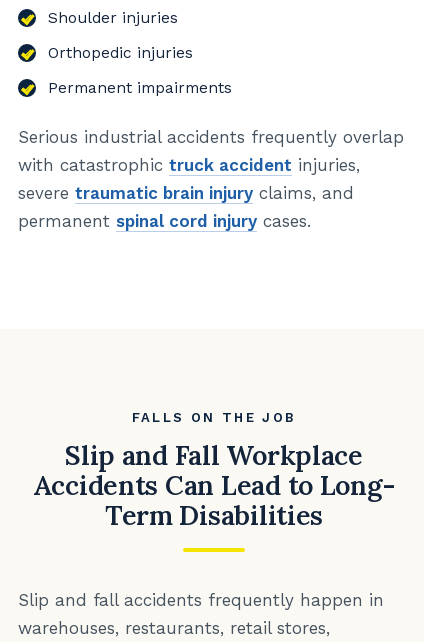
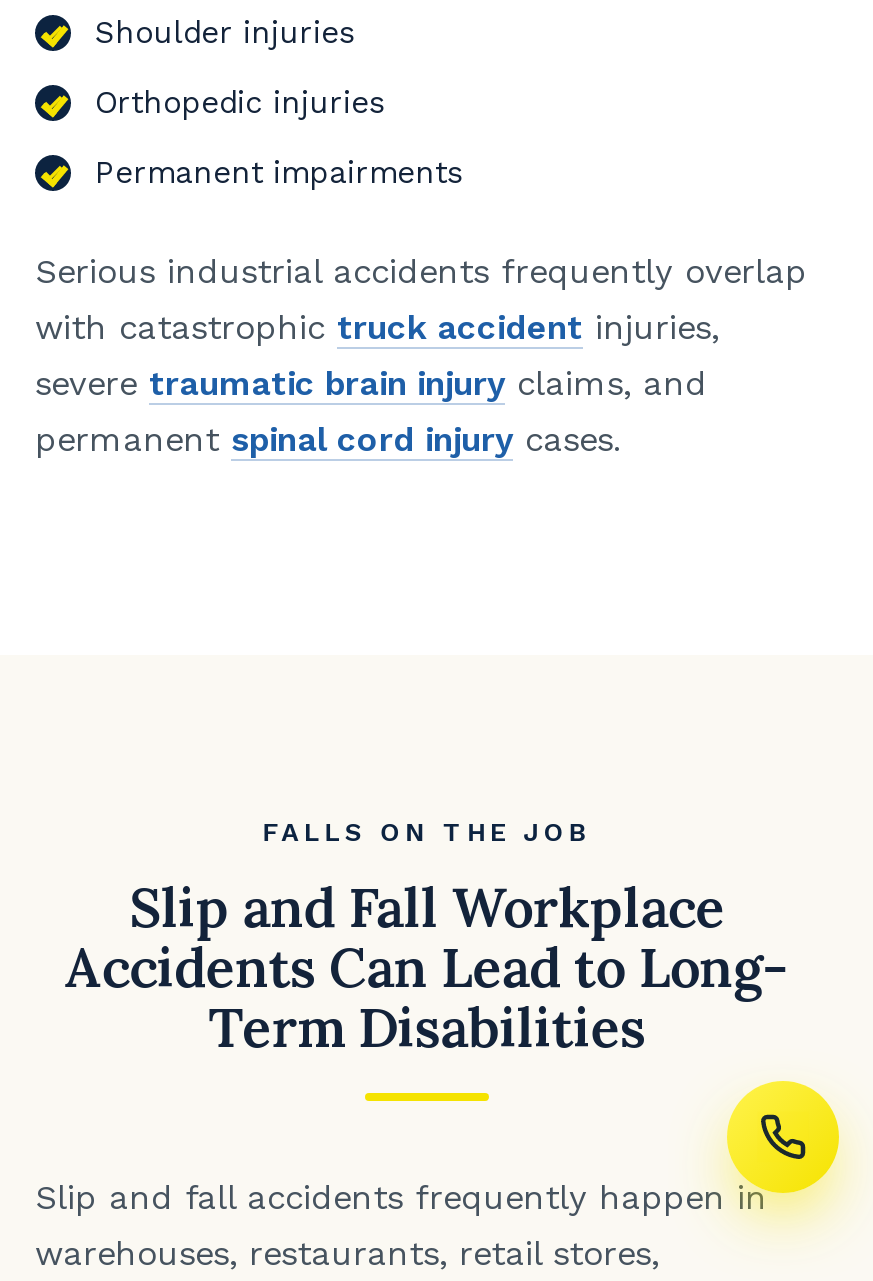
none -> [715,1079,851,1233] [image]

